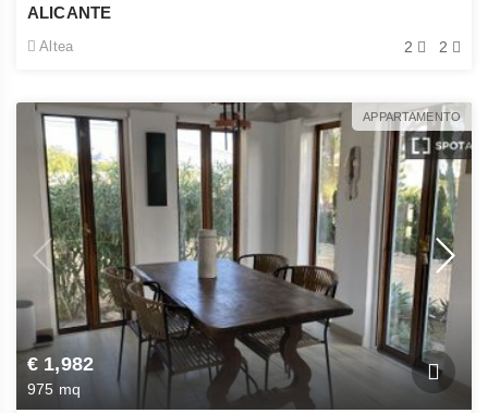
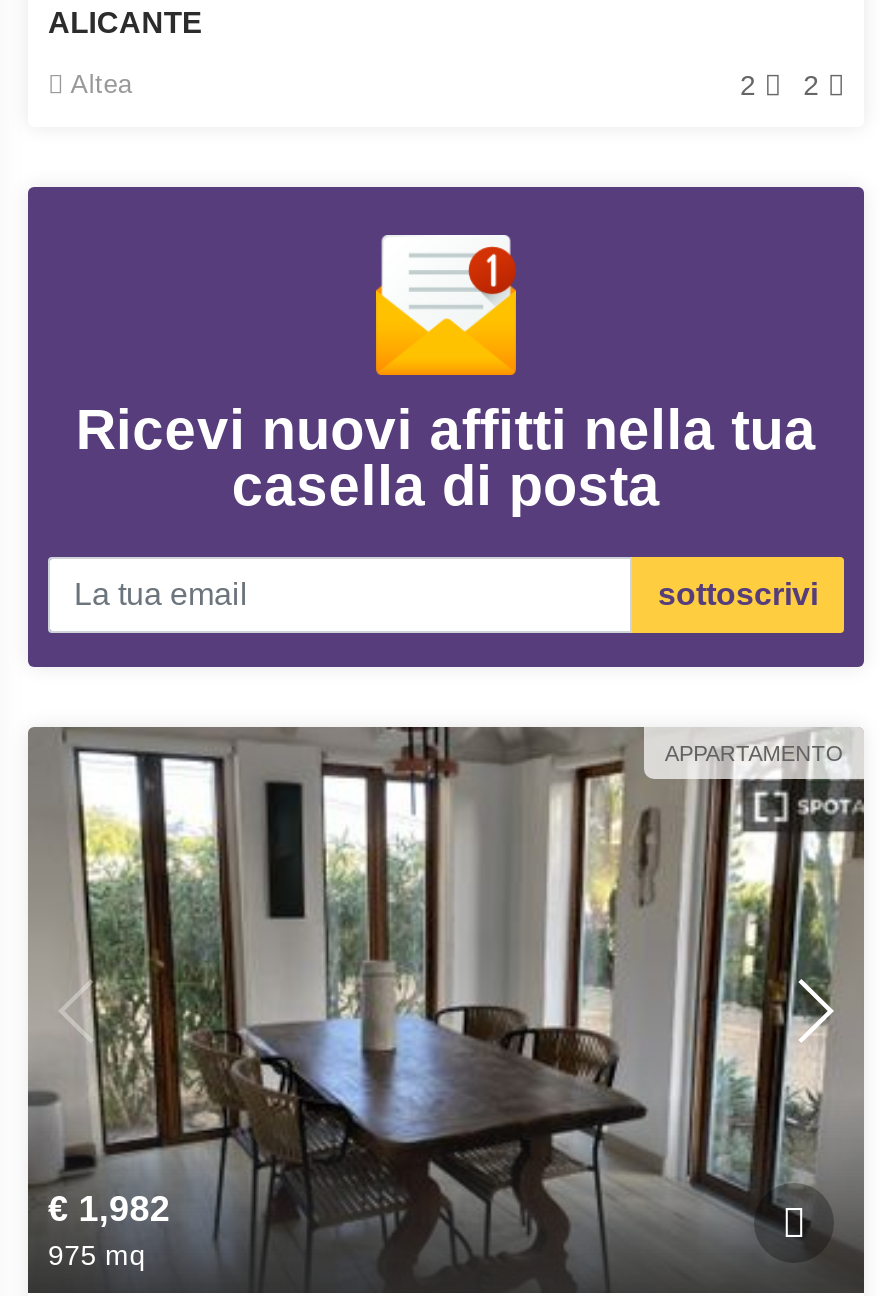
none -> [26,186,866,670] [image] | Ricevi nuovi affitti nella tua | casella di posta | sottoscrivi

